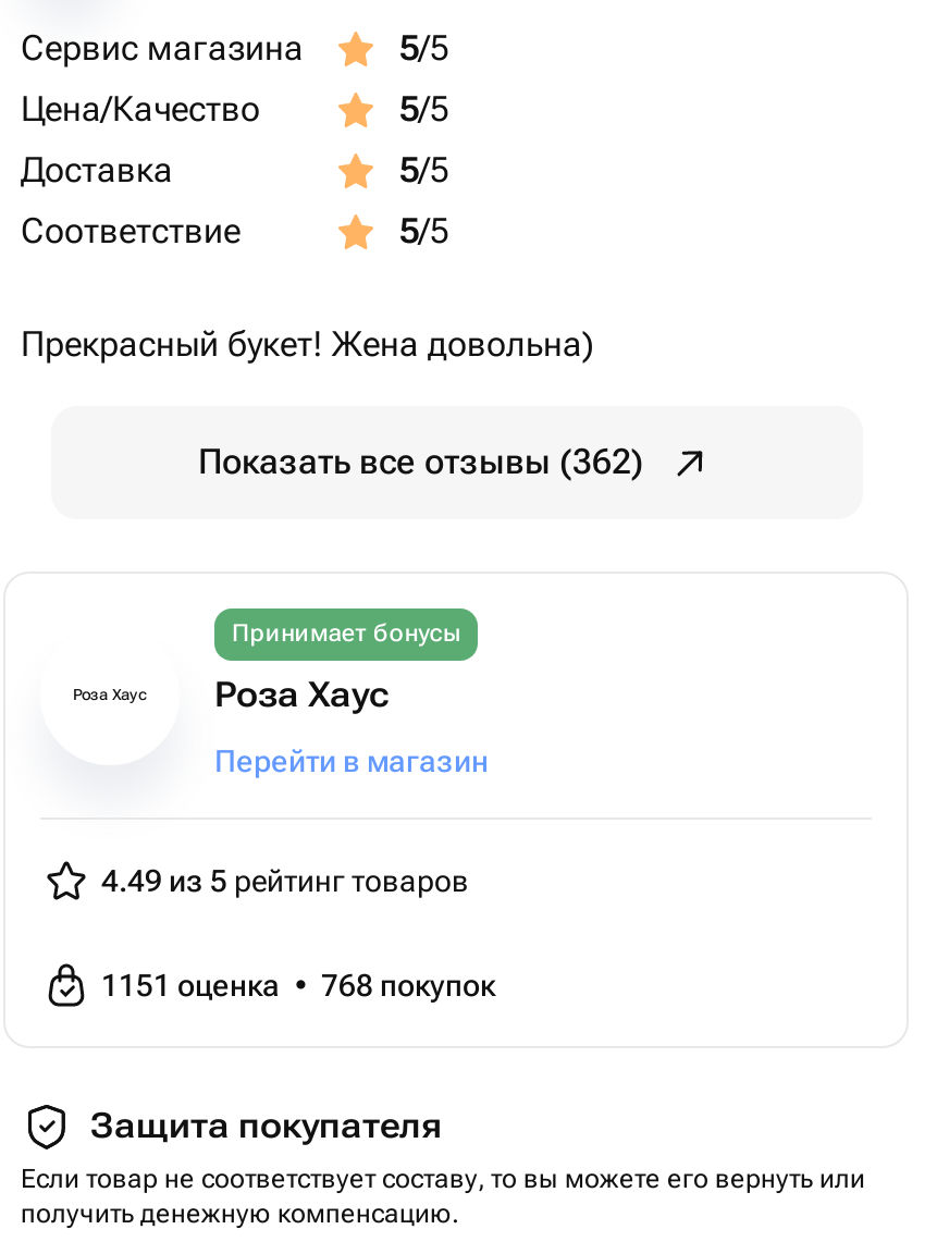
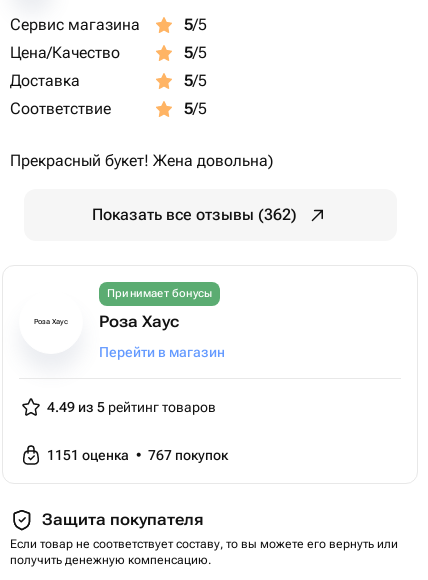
[101,968,495,1003] 1151 оценка • 768 покупок -> [47,447,228,463] 1151 оценка • 767 покупок

